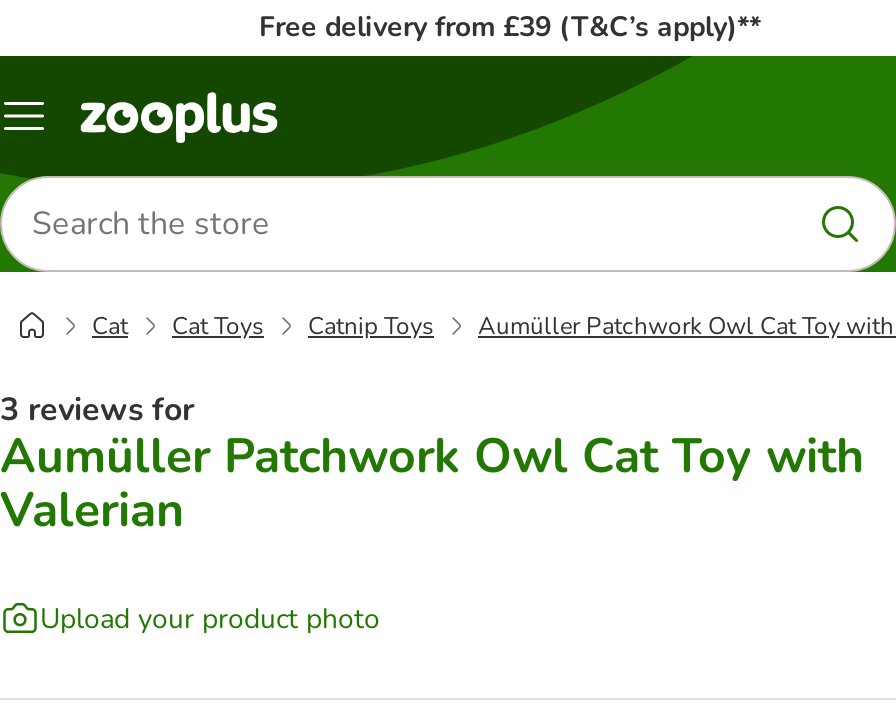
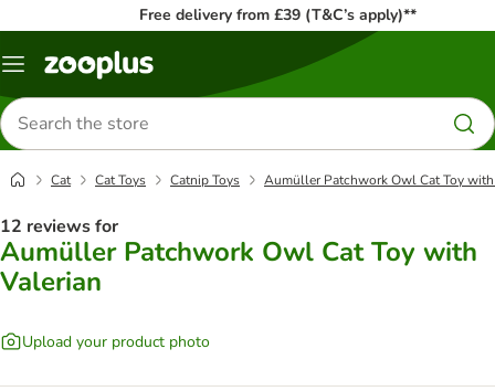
[0,388,194,432] 3 reviews for -> [0,214,118,239] 12 reviews for

